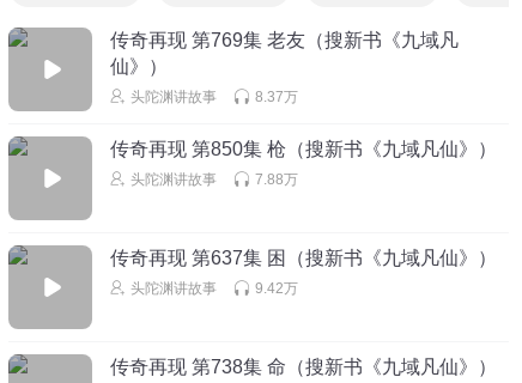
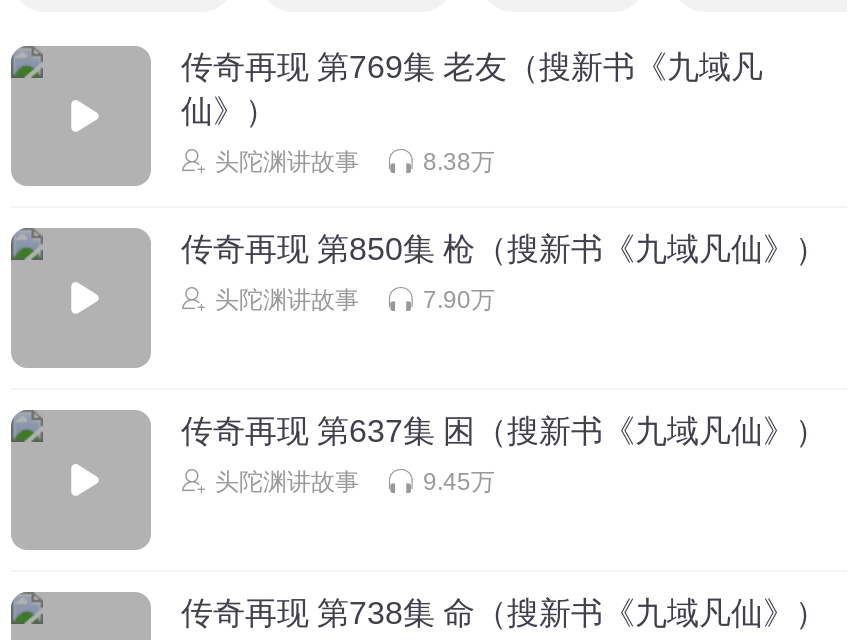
[255,88,298,105] 8.37万 -> [423,147,495,175] 8.38万
[255,171,298,187] 7.88万 -> [423,285,495,313] 7.90万
[255,279,298,296] 9.42万 -> [423,467,495,495] 9.45万

